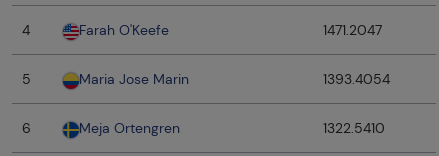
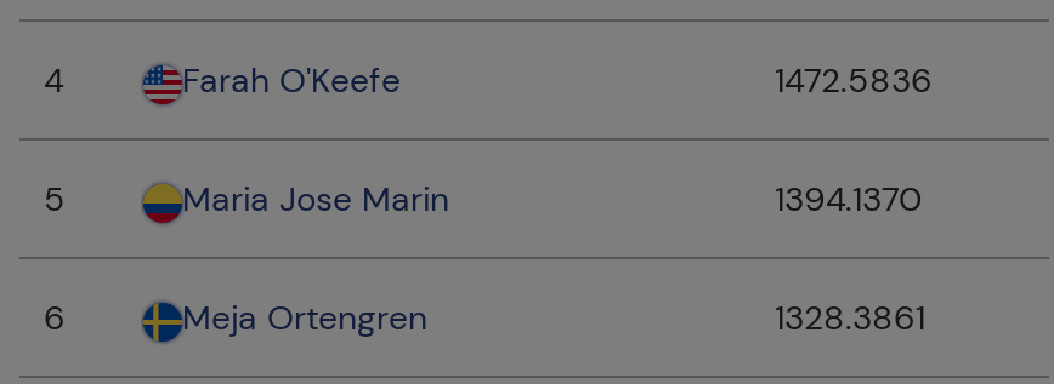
[323,21,382,39] 1471.2047 -> [775,58,933,102] 1472.5836
[323,70,390,88] 1393.4054 -> [775,177,923,220] 1394.1370
[323,119,385,137] 1322.5410 -> [775,296,925,339] 1328.3861

